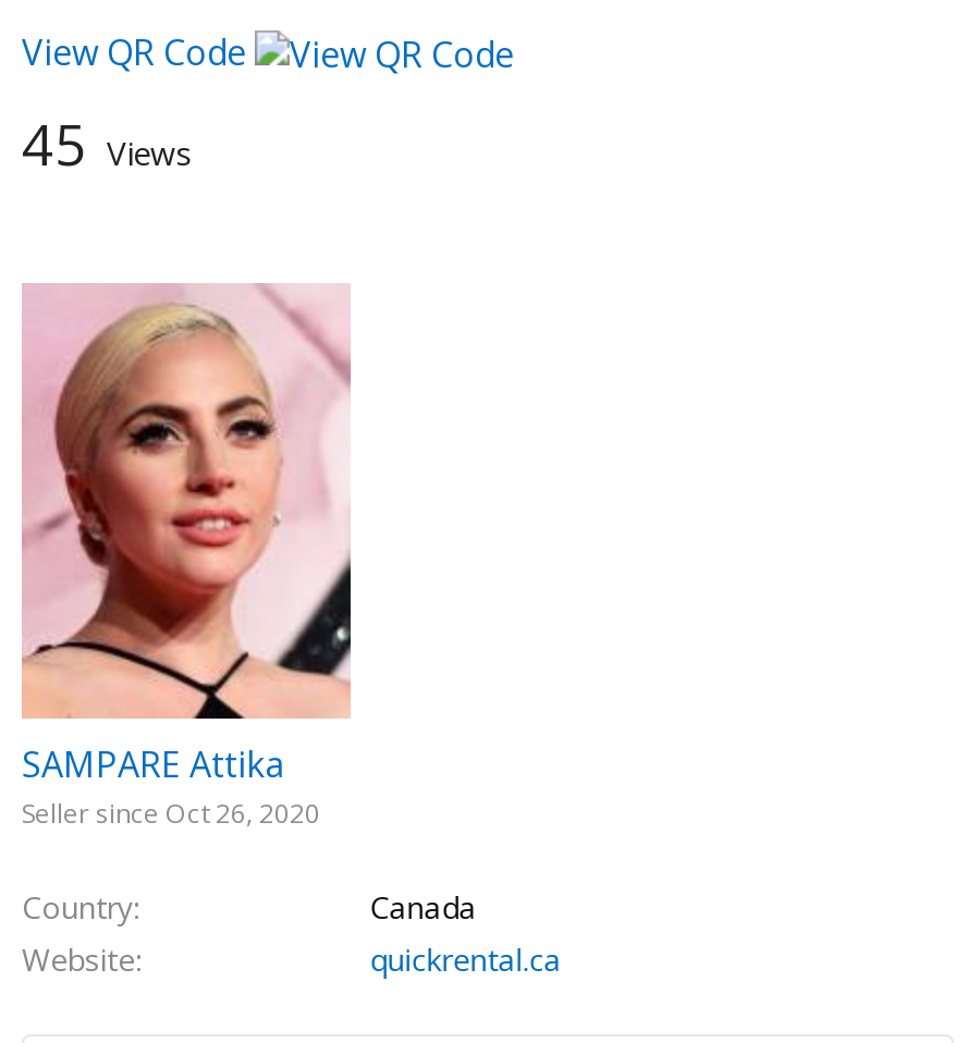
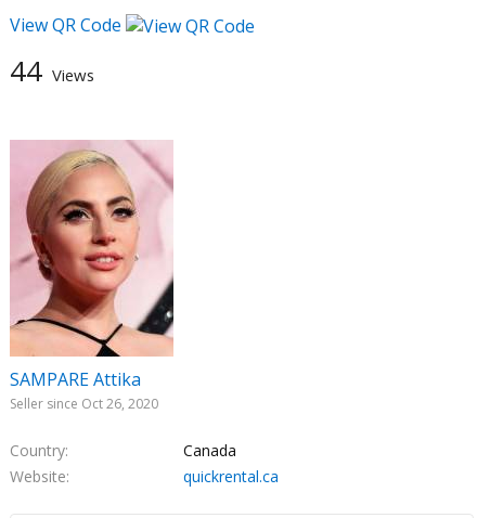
[22,107,192,181] 45 Views -> [10,52,94,89] 44 Views

